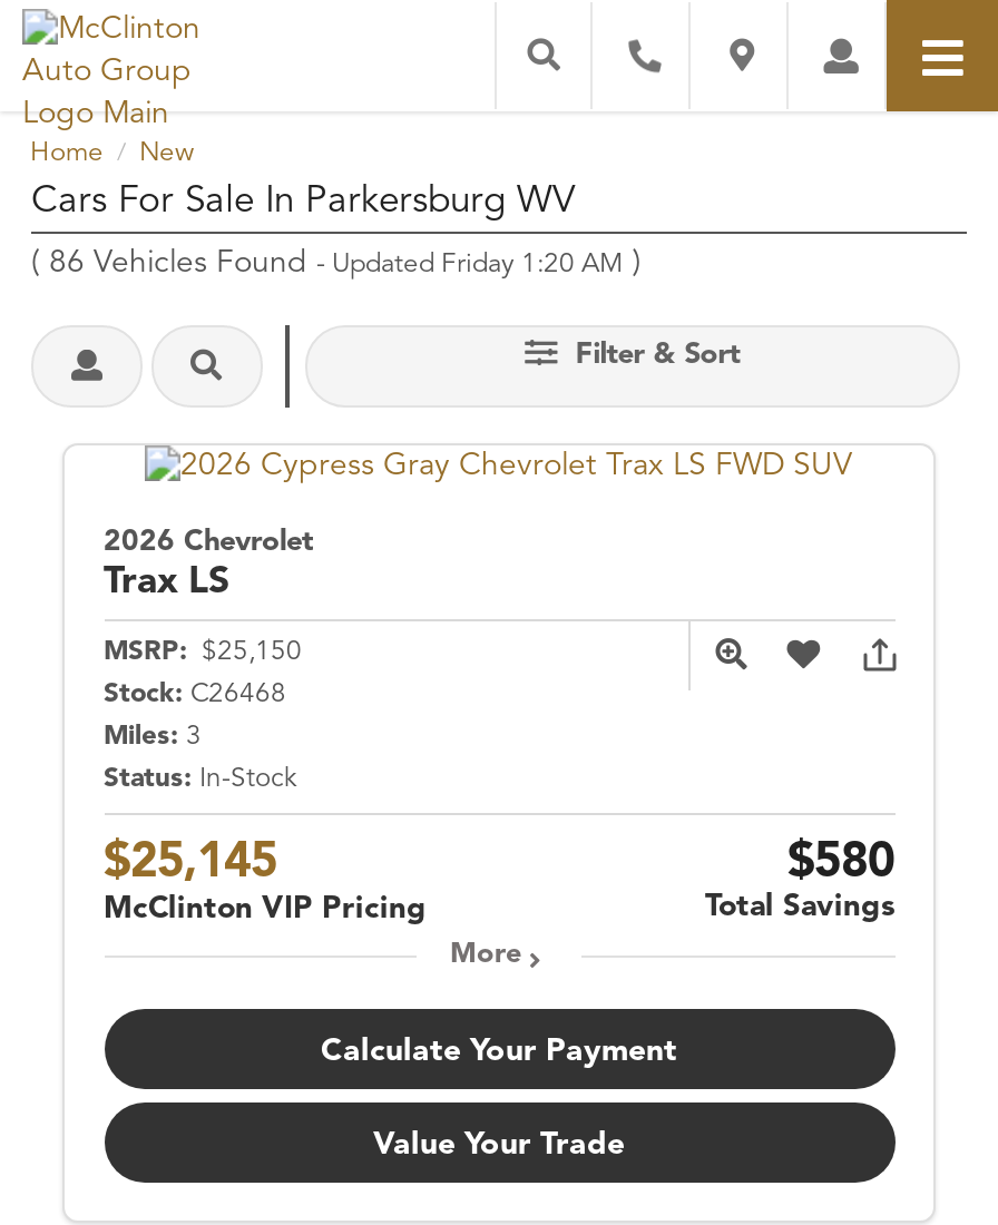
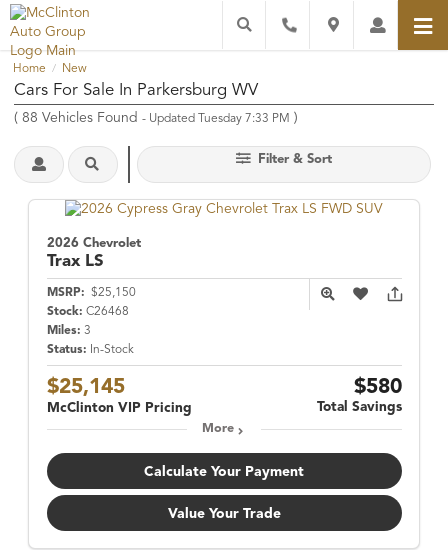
[31,247,642,279] (86 Vehicles Found - Updated Friday 1:20 AM) -> [14,111,298,125] (88 Vehicles Found - Updated Tuesday 7:33 PM)

